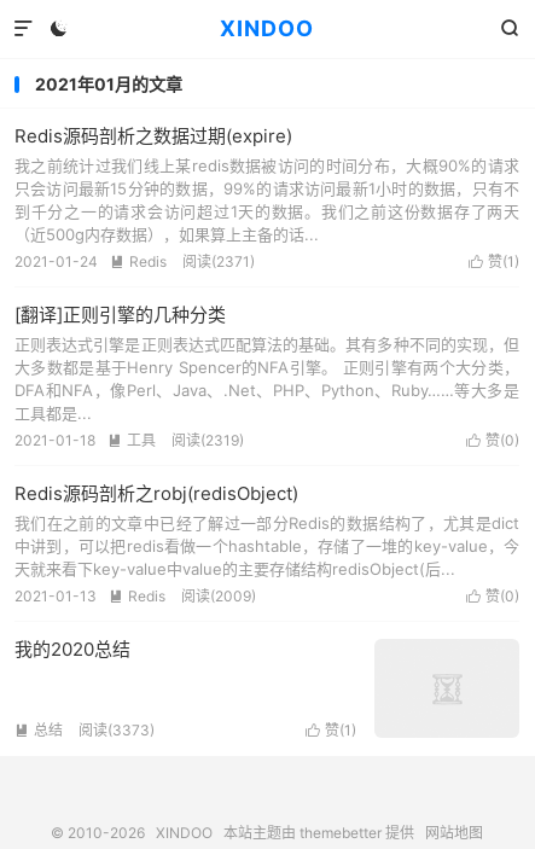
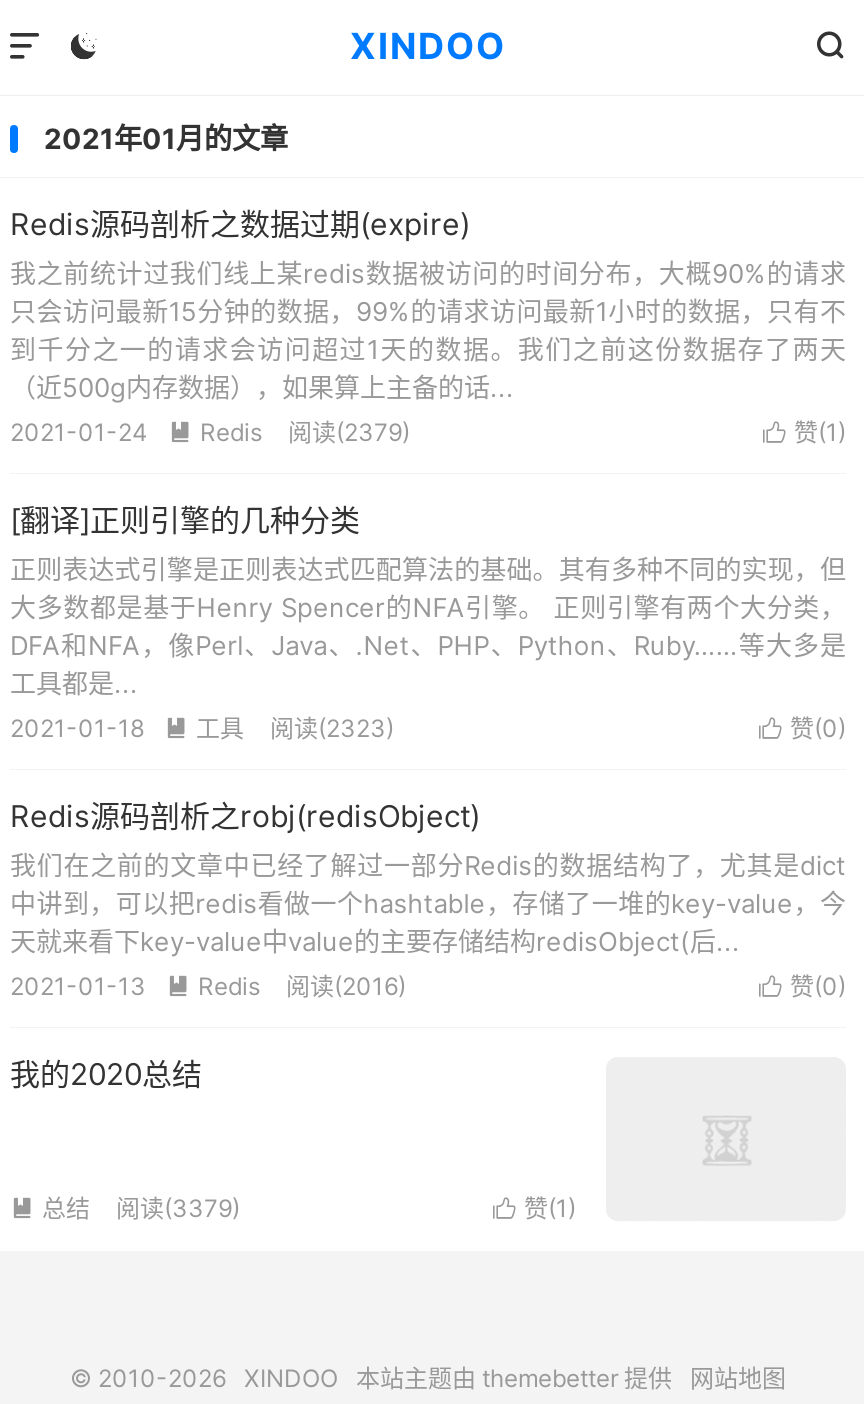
[182,252,255,271] 阅读(2371) -> [288,417,410,447] 阅读(2379)
[171,431,244,449] 阅读(2319) -> [270,713,394,743] 阅读(2323)
[181,587,256,605] 阅读(2009) -> [286,971,406,1001] 阅读(2016)
[78,721,155,739] 阅读(3373) -> [116,1193,240,1223] 阅读(3379)

